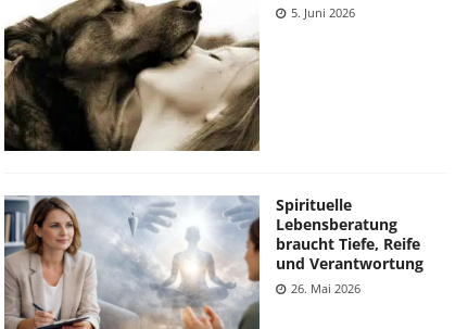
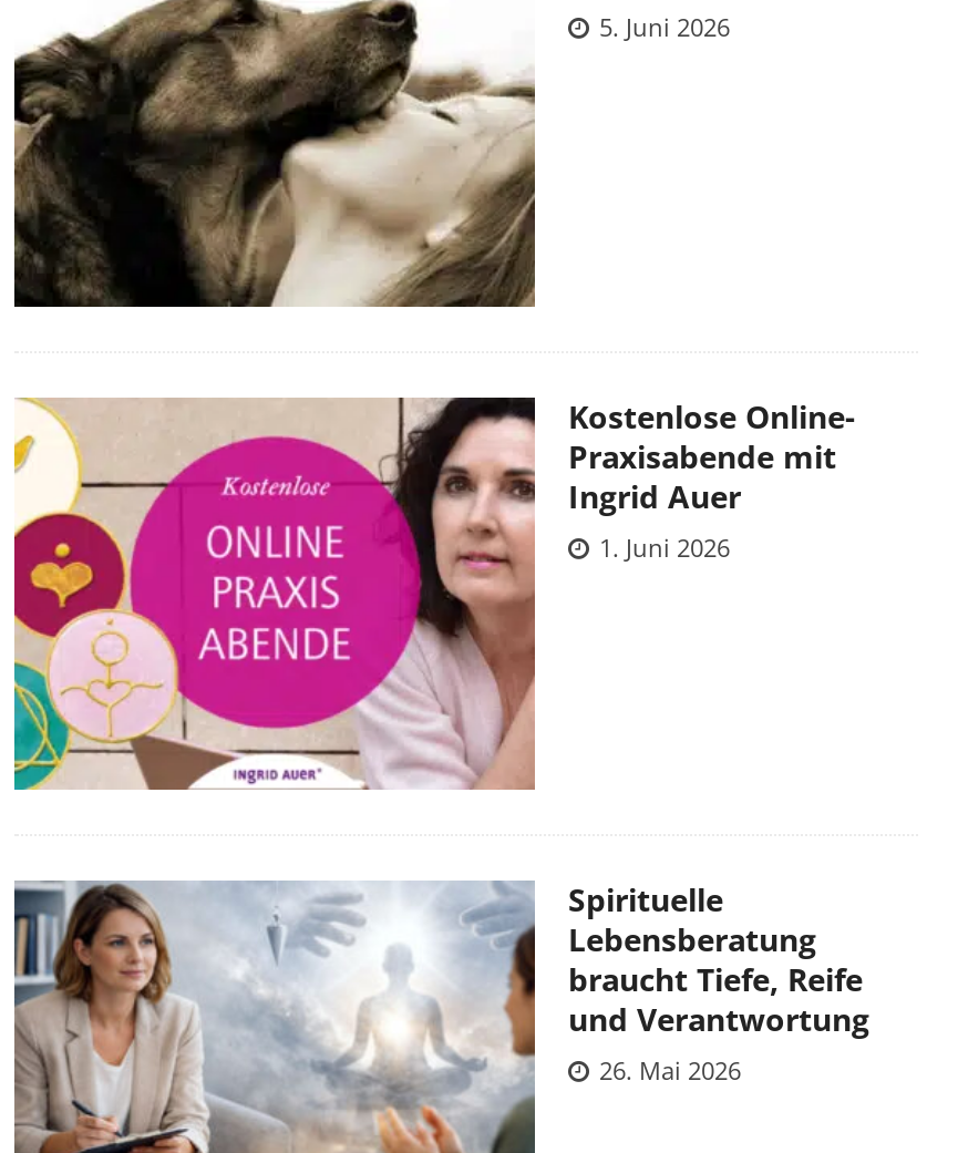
none -> [12,394,856,791] [image] | Kostenlose Online- | Praxisabende mit | Ingrid Auer | 1. Juni 2026

